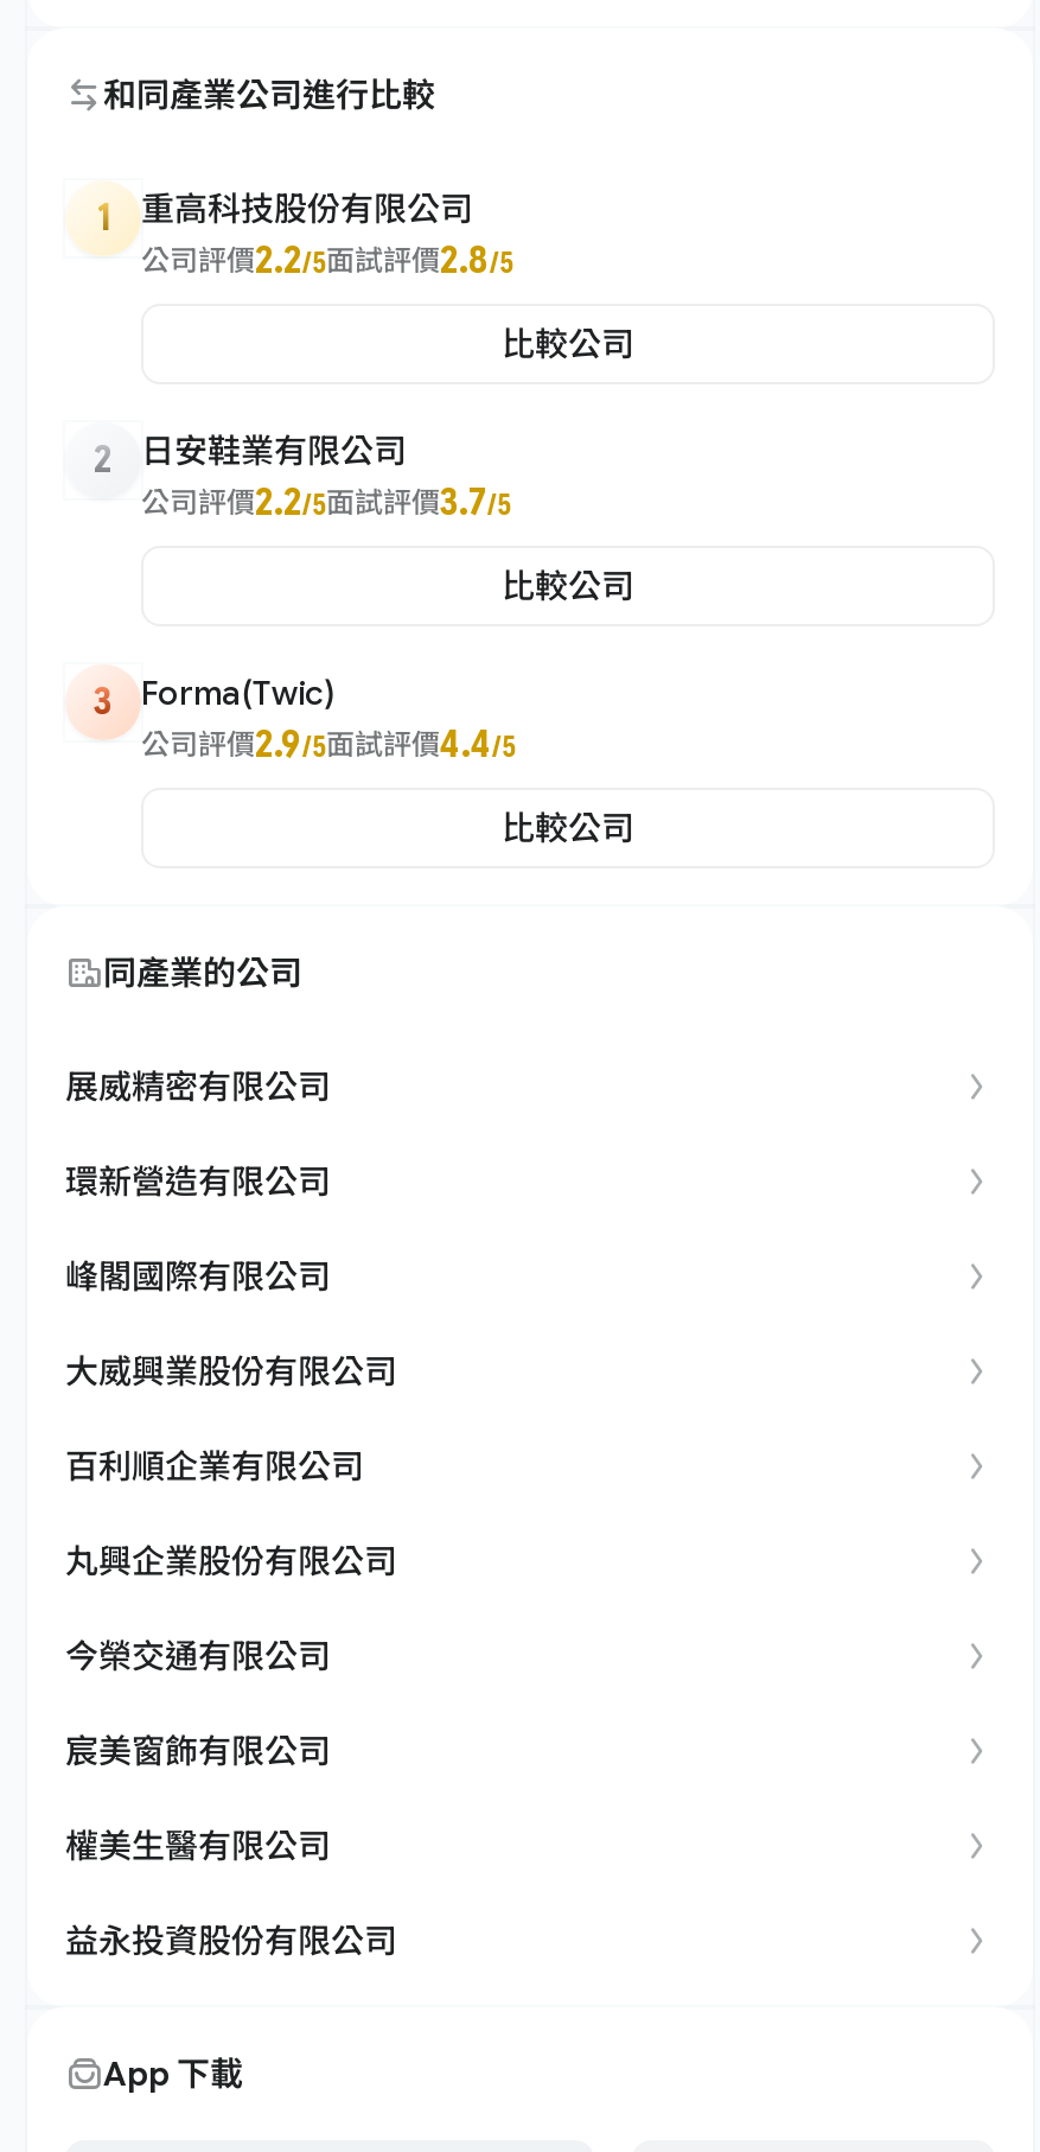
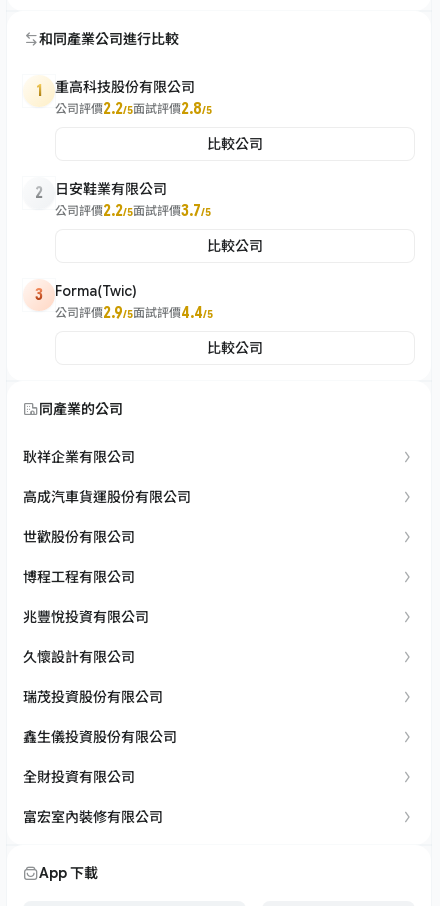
[65,1065,331,1106] 展威精密有限公司 -> [23,448,135,465] 耿祥企業有限公司
[65,1160,331,1201] 環新營造有限公司 -> [23,488,191,505] 高成汽車貨運股份有限公司
[65,1255,331,1295] 峰閣國際有限公司 -> [23,528,135,545] 世歡股份有限公司
[65,1350,397,1390] 大威興業股份有限公司 -> [23,568,135,585] 博程工程有限公司
[65,1445,364,1485] 百利順企業有限公司 -> [23,608,149,625] 兆豐悅投資有限公司
[65,1540,397,1580] 丸興企業股份有限公司 -> [23,648,135,665] 久懷設計有限公司
[65,1635,331,1675] 今榮交通有限公司 -> [23,688,163,705] 瑞茂投資股份有限公司
[65,1730,331,1770] 宸美窗飾有限公司 -> [23,728,177,745] 鑫生儀投資股份有限公司
[65,1825,331,1865] 權美生醫有限公司 -> [23,768,135,785] 全財投資有限公司
[65,1919,397,1960] 益永投資股份有限公司 -> [23,808,163,825] 富宏室內裝修有限公司

